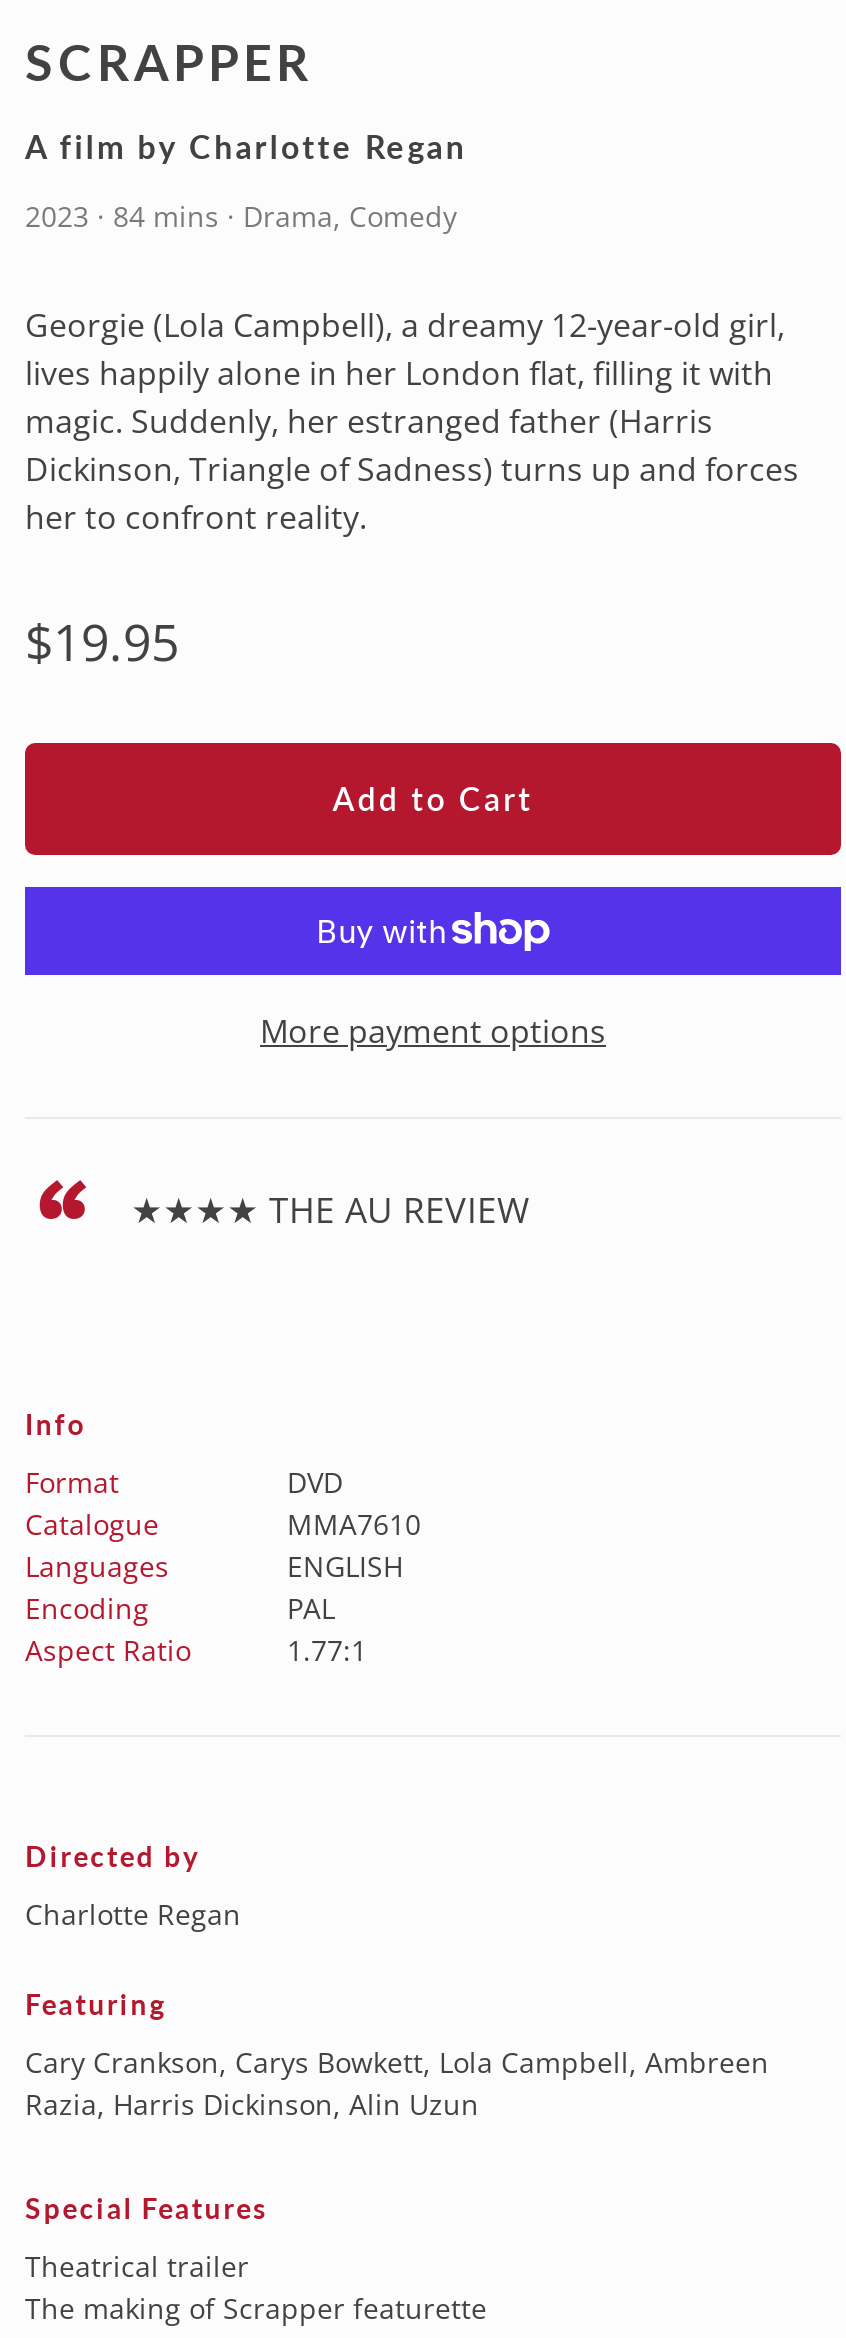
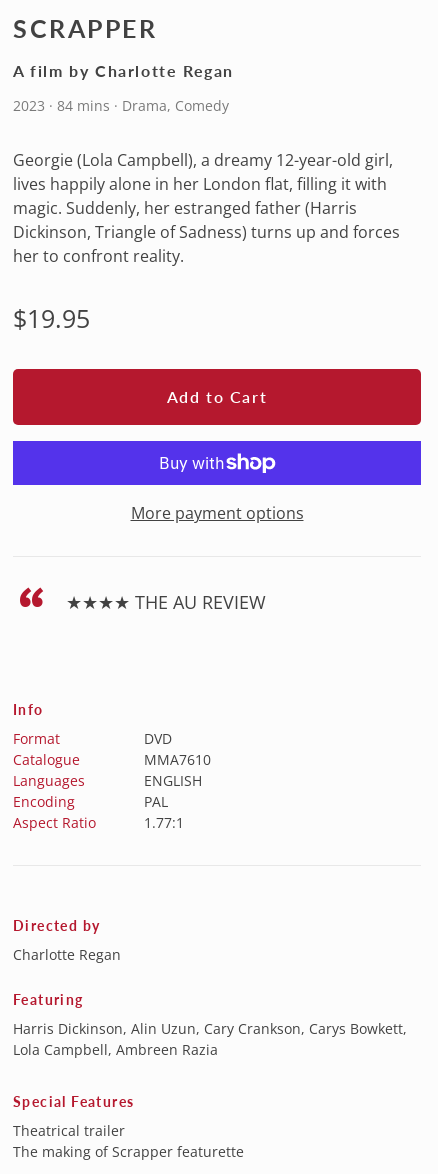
[25,2043,769,2123] Cary Crankson, Carys Bowkett, Lola Campbell, Ambreen | Razia, Harris Dickinson, Alin Uzun -> [13,1019,407,1059] Harris Dickinson, Alin Uzun, Cary Crankson, Carys Bowkett, | Lola Campbell, Ambreen Razia

